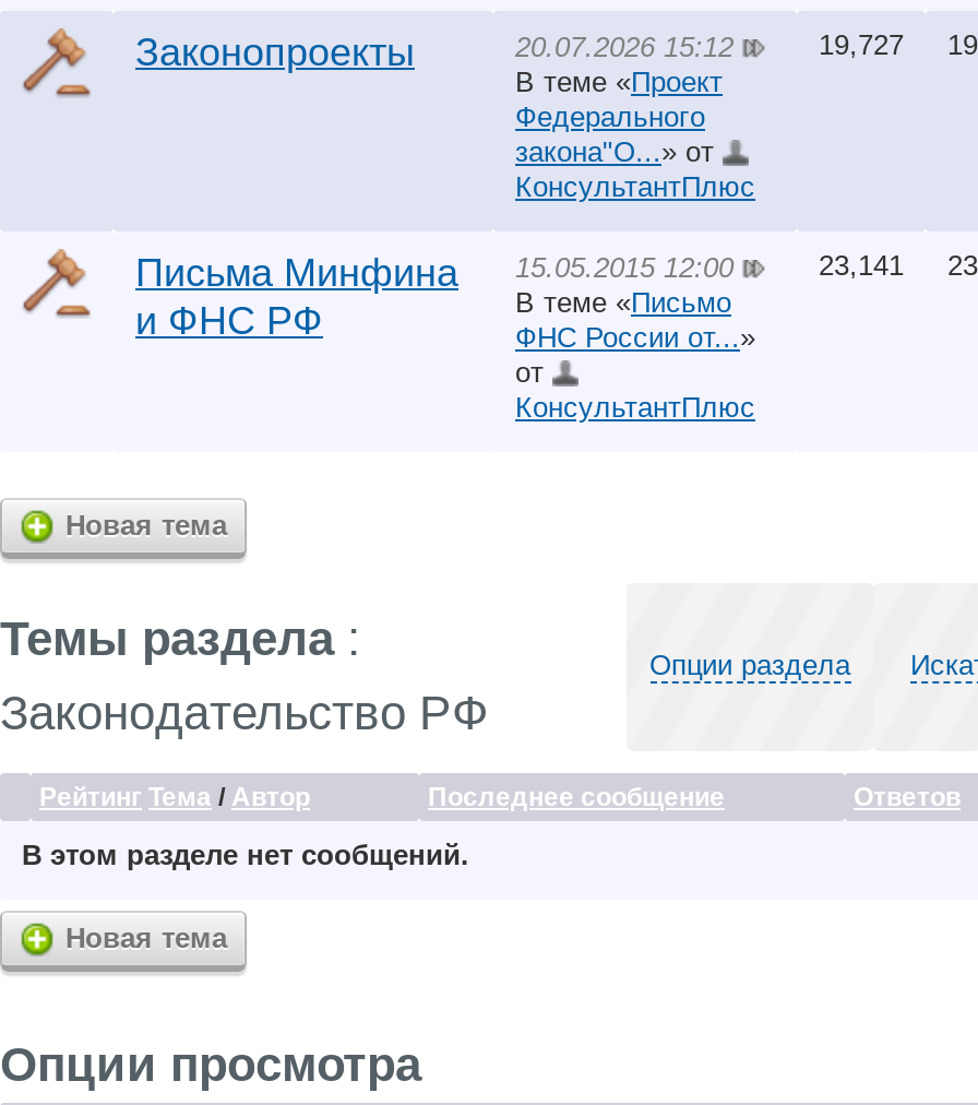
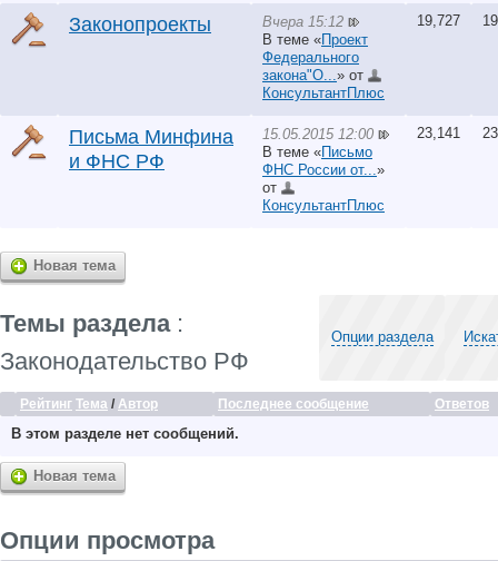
[515,30,733,62] 20.07.2026 15:12 -> [262,13,343,30] Вчера 15:12

